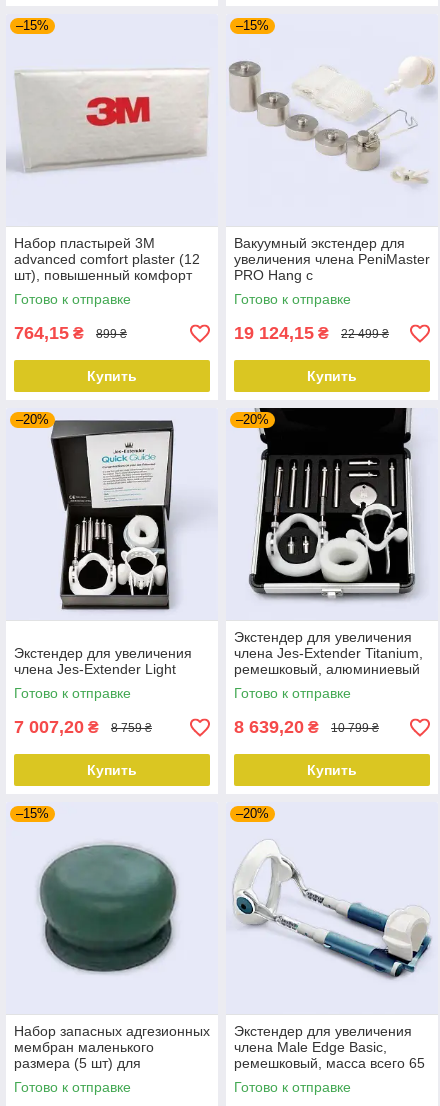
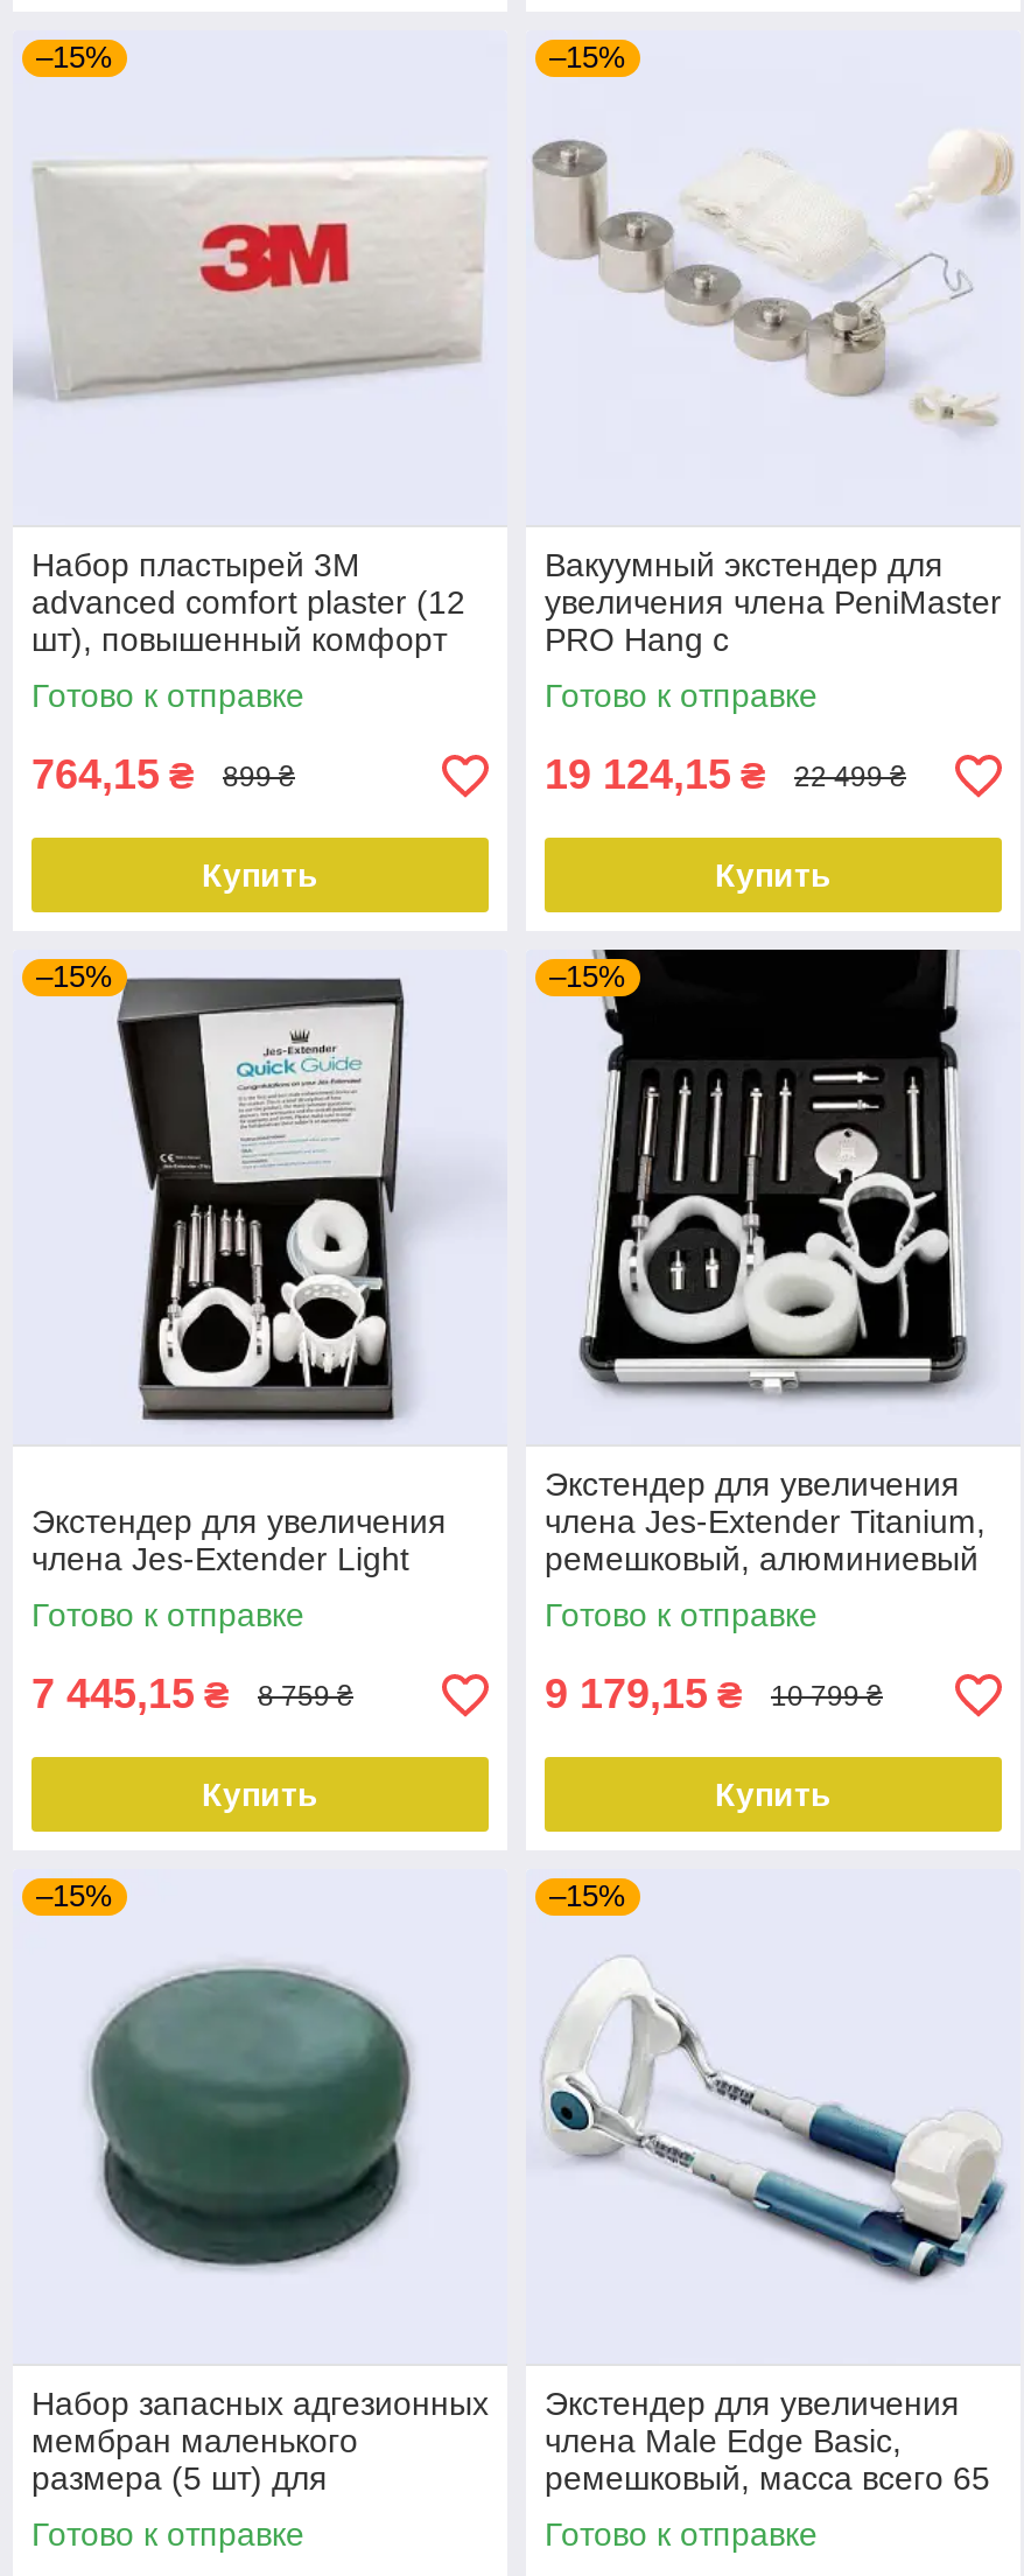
[16,412,49,427] –20% -> [36,959,113,994] –15%
[236,412,269,427] –20% -> [549,959,626,994] –15%
[14,717,152,737] 7 007,20 ₴ 8 759 ₴ -> [31,1671,353,1717] 7 445,15 ₴ 8 759 ₴
[234,717,319,737] 8 639,20 ₴ -> [545,1671,743,1717] 9 179,15 ₴
[236,806,269,821] –20% -> [549,1878,626,1913] –15%

